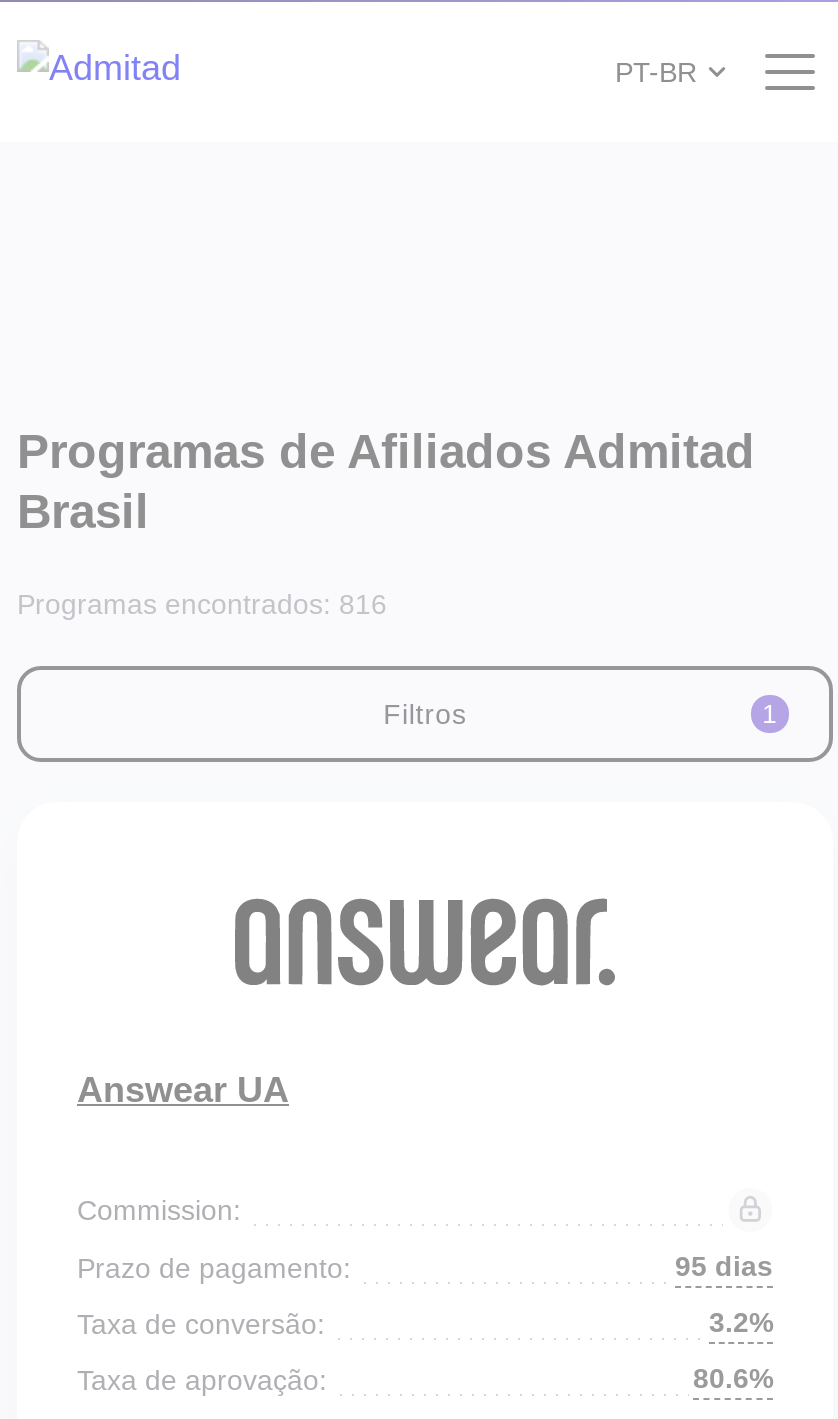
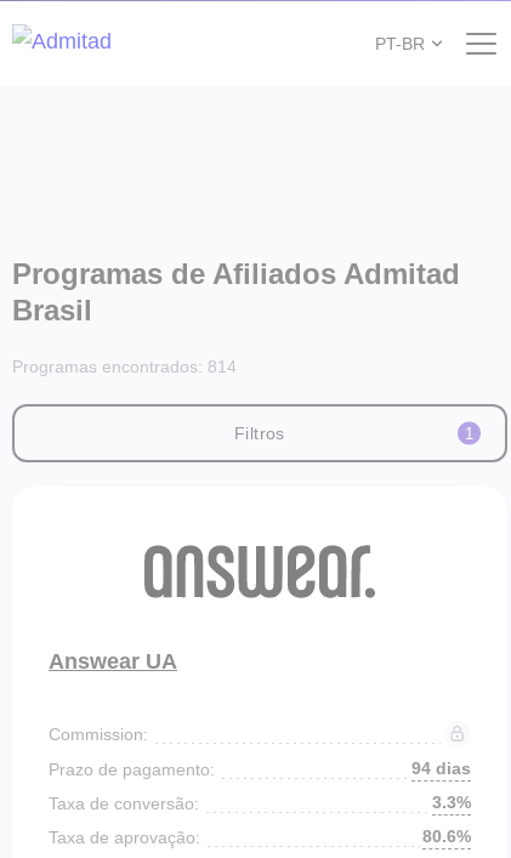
[17,588,387,620] Programas encontrados: 816 -> [12,357,237,376] Programas encontrados: 814
[675,1250,773,1282] 95 dias -> [411,758,471,778] 94 dias
[709,1306,773,1338] 3.2% -> [432,792,471,812] 3.3%

